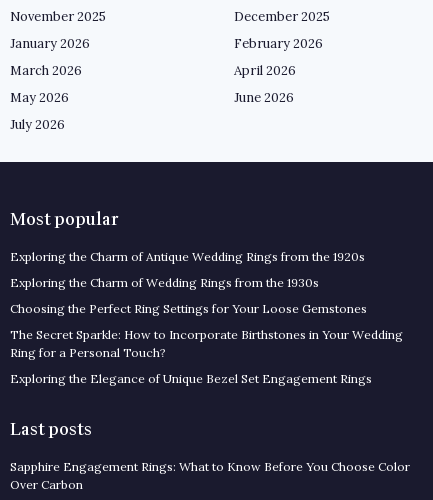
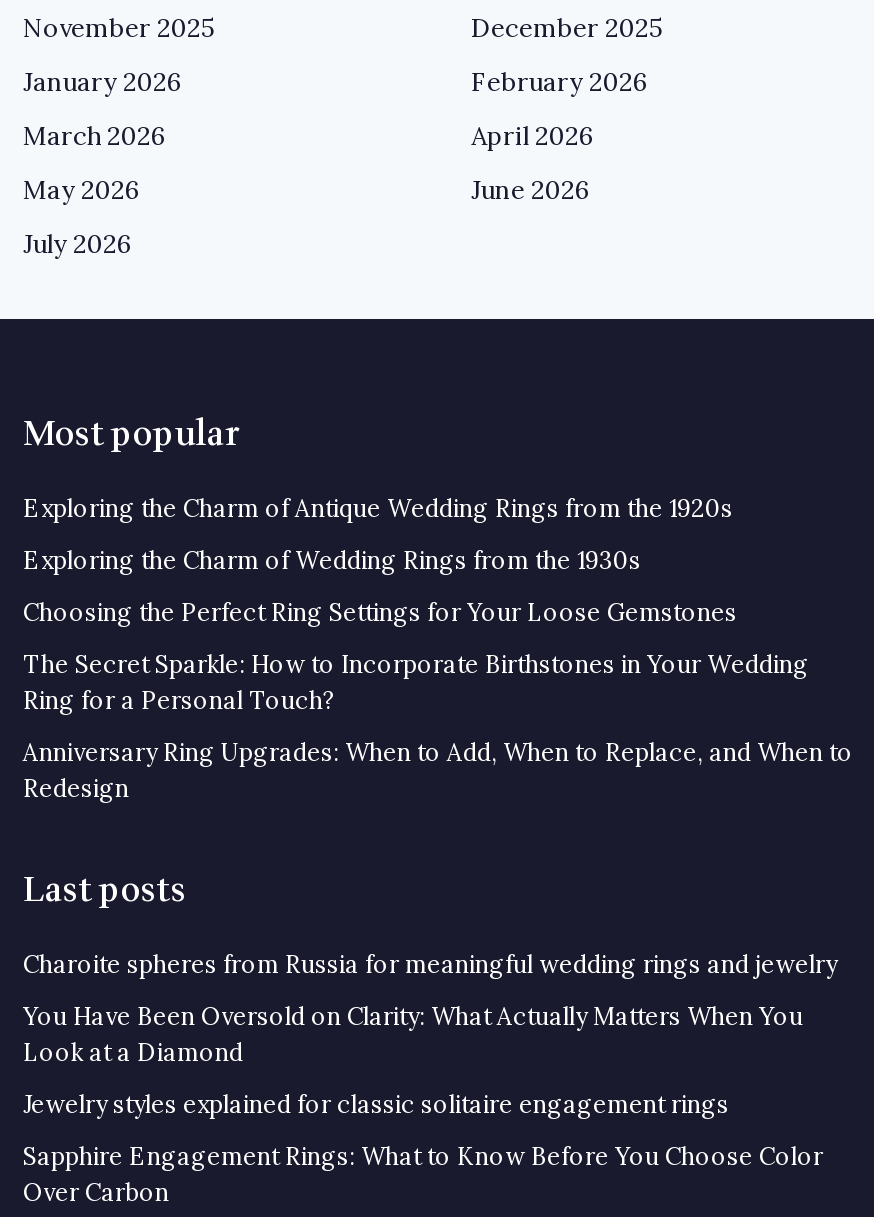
[10,371,372,386] Exploring the Elegance of Unique Bezel Set Engagement Rings -> [23,737,853,803] Anniversary Ring Upgrades: When to Add, When to Replace, and When to | Redesign
none -> [23,949,837,1119] Charoite spheres from Russia for meaningful wedding rings and jewelry | You Have Been Oversold on Clarity: What Actually Matters When You | Look at a Diamond | Jewelry styles explained for classic solitaire engagement rings

